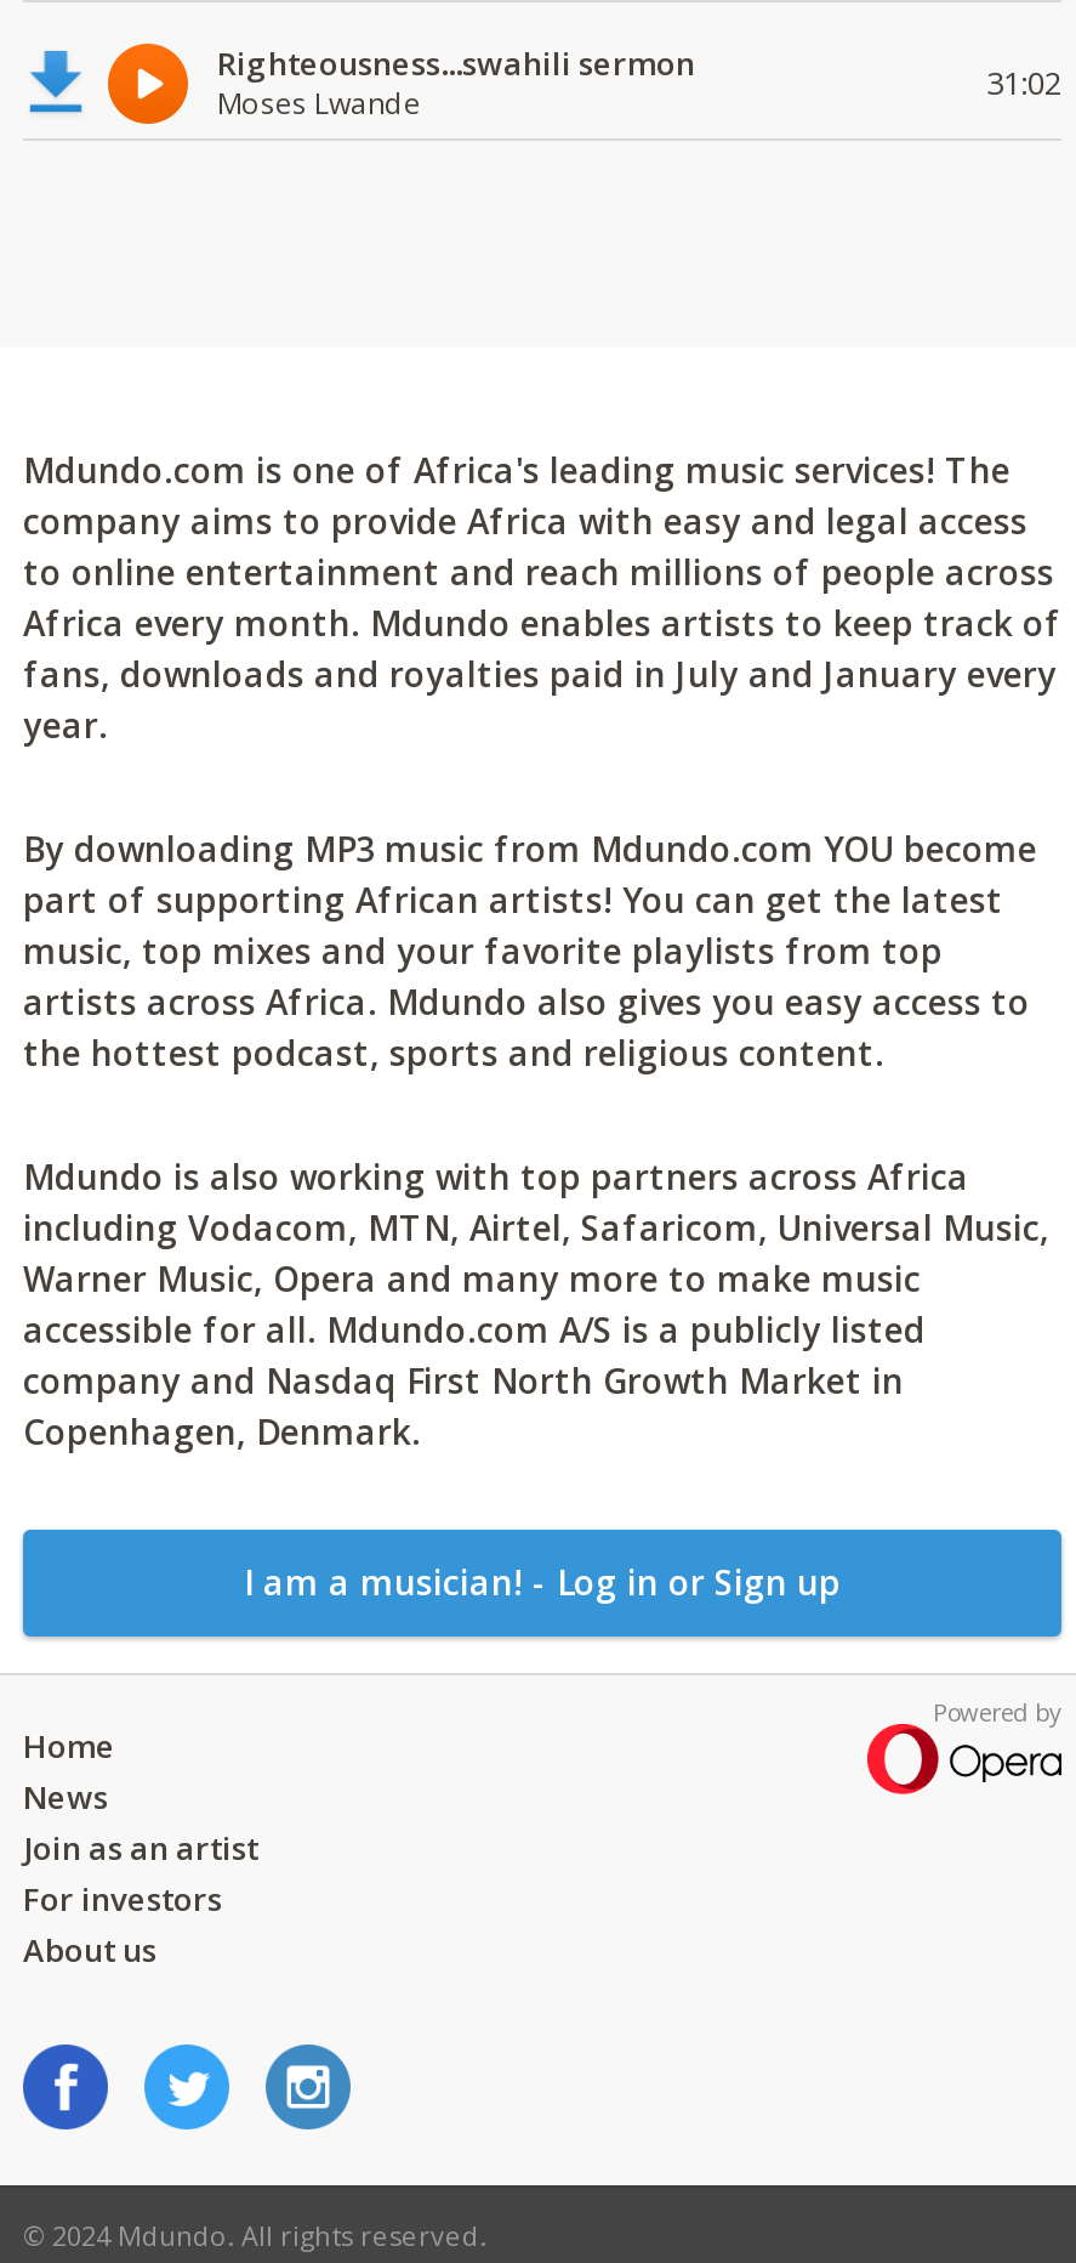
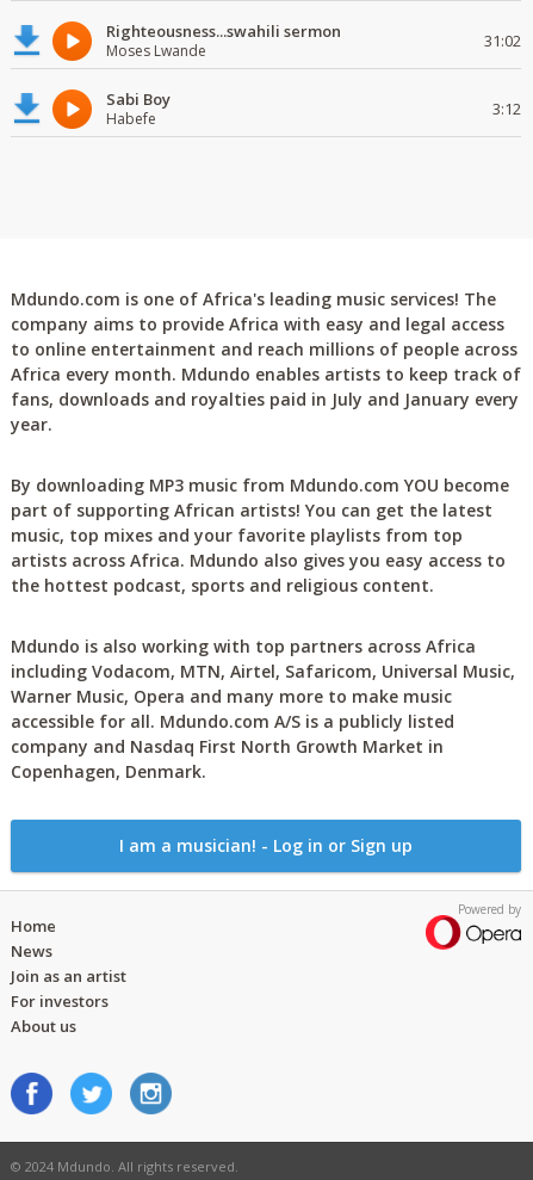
none -> [106,88,521,129] Sabi Boy | Habefe | 3:12

